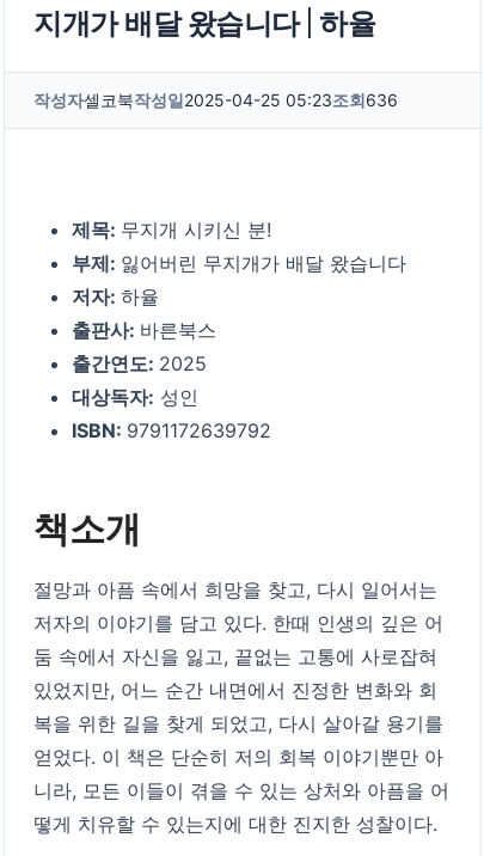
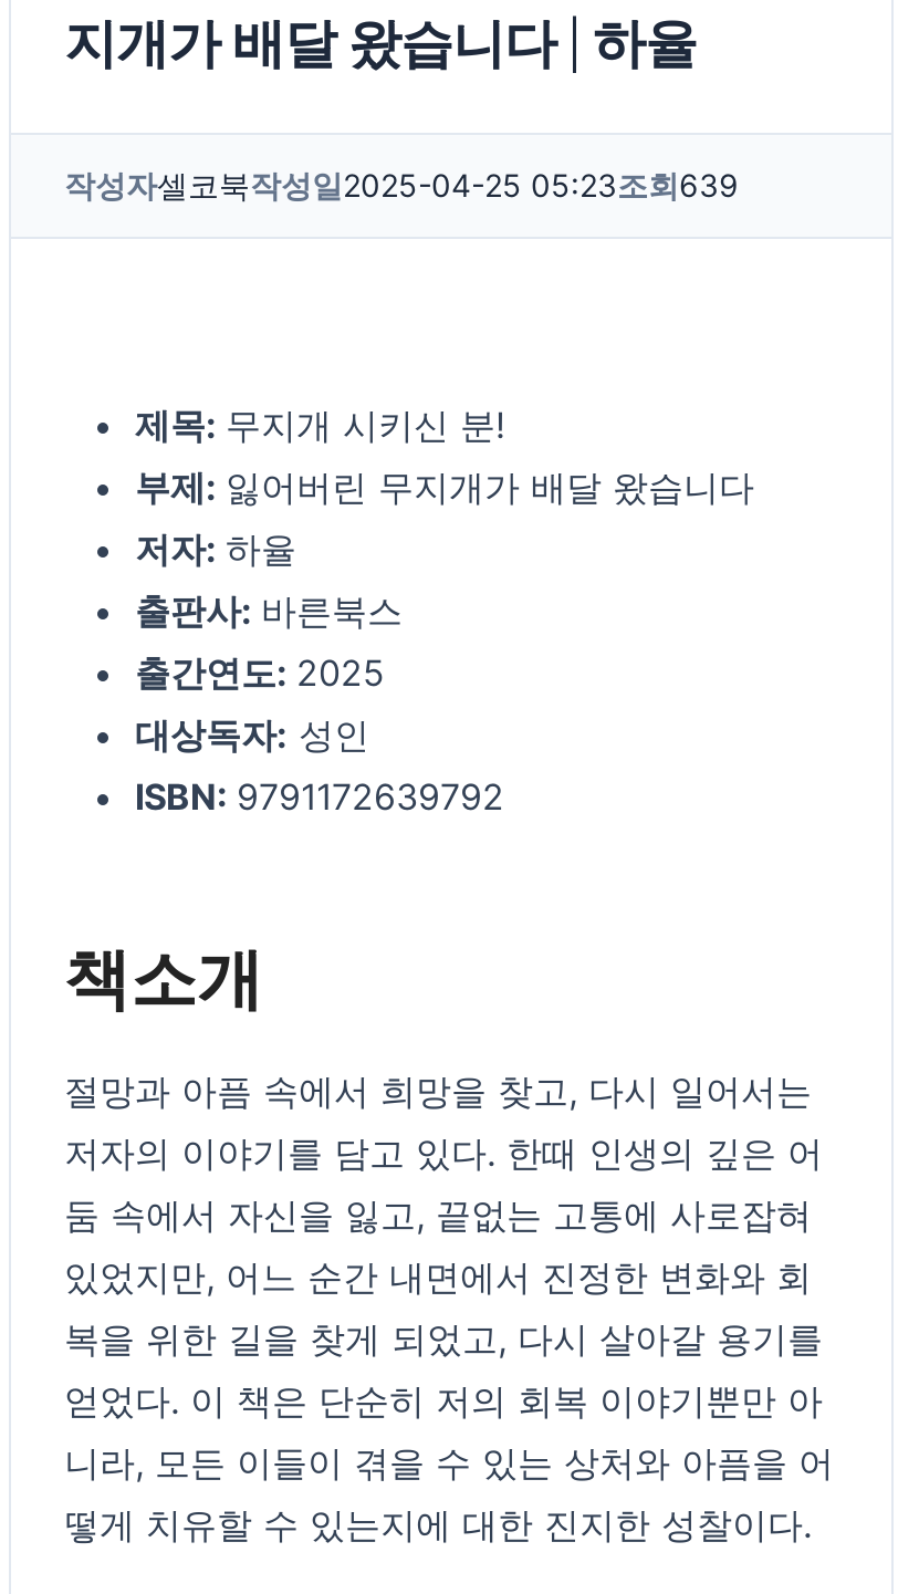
[33,90,398,110] 작성자셀코북작성일2025-04-25 05:23조회636 -> [64,166,739,204] 작성자셀코북작성일2025-04-25 05:23조회639

